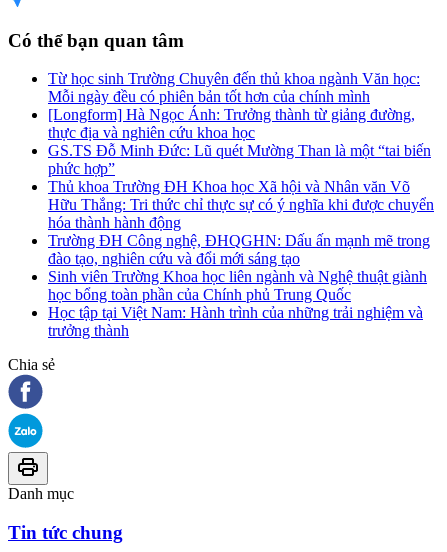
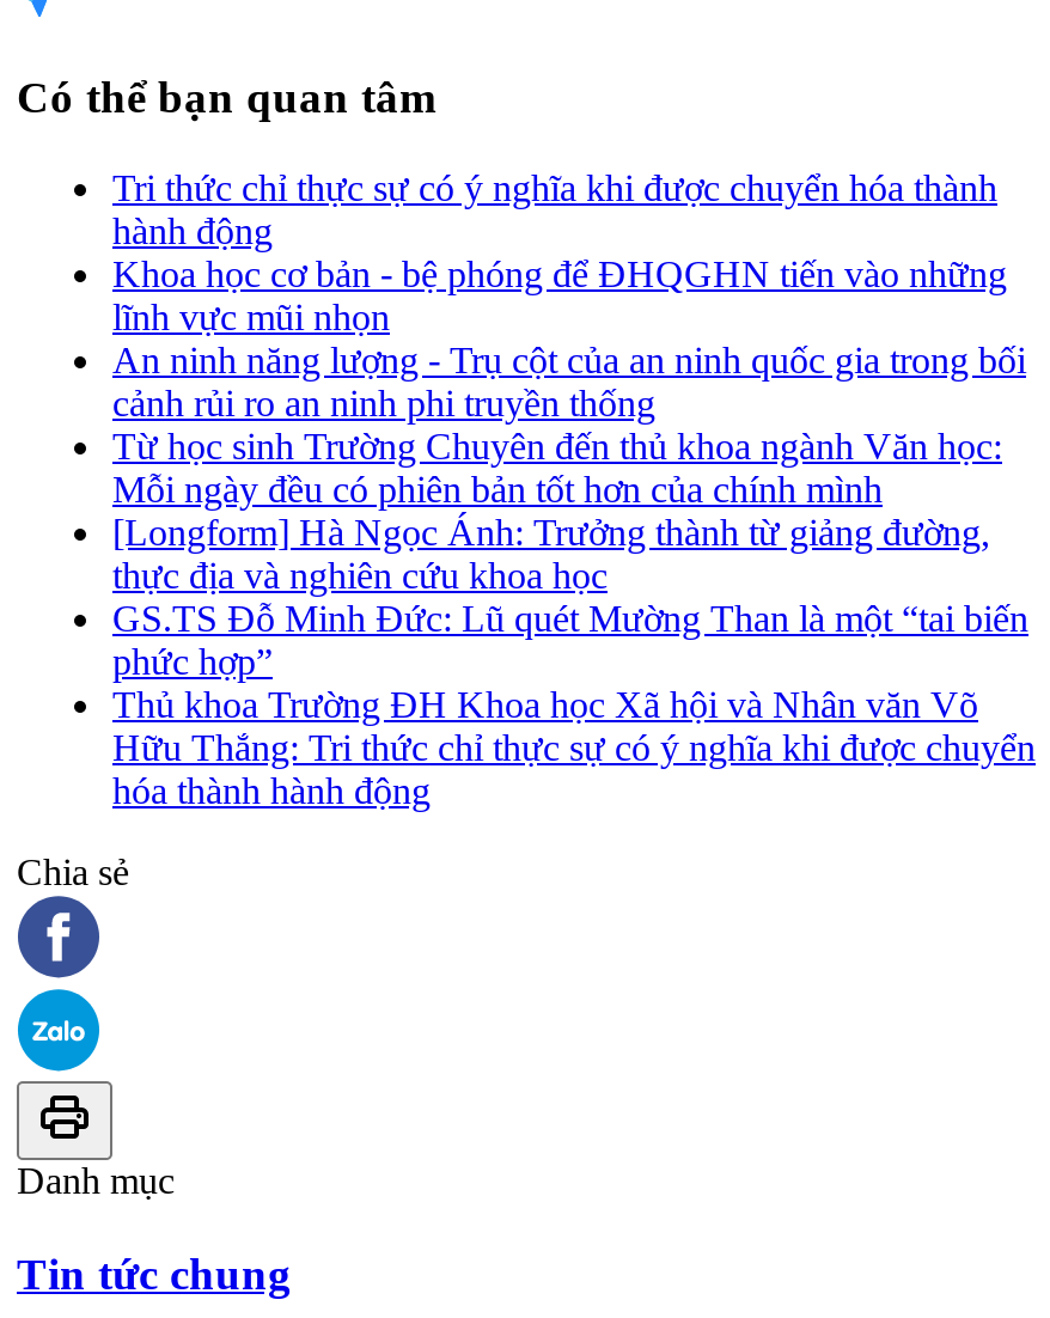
none -> [112,168,1026,424] Tri thức chỉ thực sự có ý nghĩa khi được chuyển hóa thành | hành động | Khoa học cơ bản - bệ phóng để ĐHQGHN tiến vào những | lĩnh vực mũi nhọn | An ninh năng lượng - Trụ cột của an ninh quốc gia trong bối | cảnh rủi ro an ninh phi truyền thống
moved [48,70,434,231] -> [112,426,1036,812]: Từ học sinh Trường Chuyên đến thủ khoa ngành Văn học: | Mỗi ngày đều có phiên bản tốt hơn của chính mình | [Longform] Hà Ngọc Ánh: Trưởng thành từ giảng đường, | ... | Hữu Thắng: Tri thức chỉ thực sự có ý nghĩa khi được chuyển | hóa thành hành động
[48,232,430,339] Trường ĐH Công nghệ, ĐHQGHN: Dấu ấn mạnh mẽ trong | đào tạo, nghiên cứu và đổi mới sáng tạo | Sinh viên Trường Khoa học liên ngành và Nghệ thuật giành | học bổng toàn phần của Chính phủ Trung Quốc | Học tập tại Việt Nam: Hành trình của những trải nghiệm và | trưởng thành -> none

